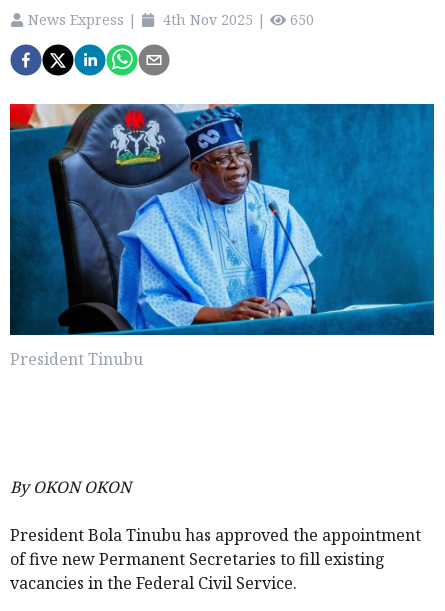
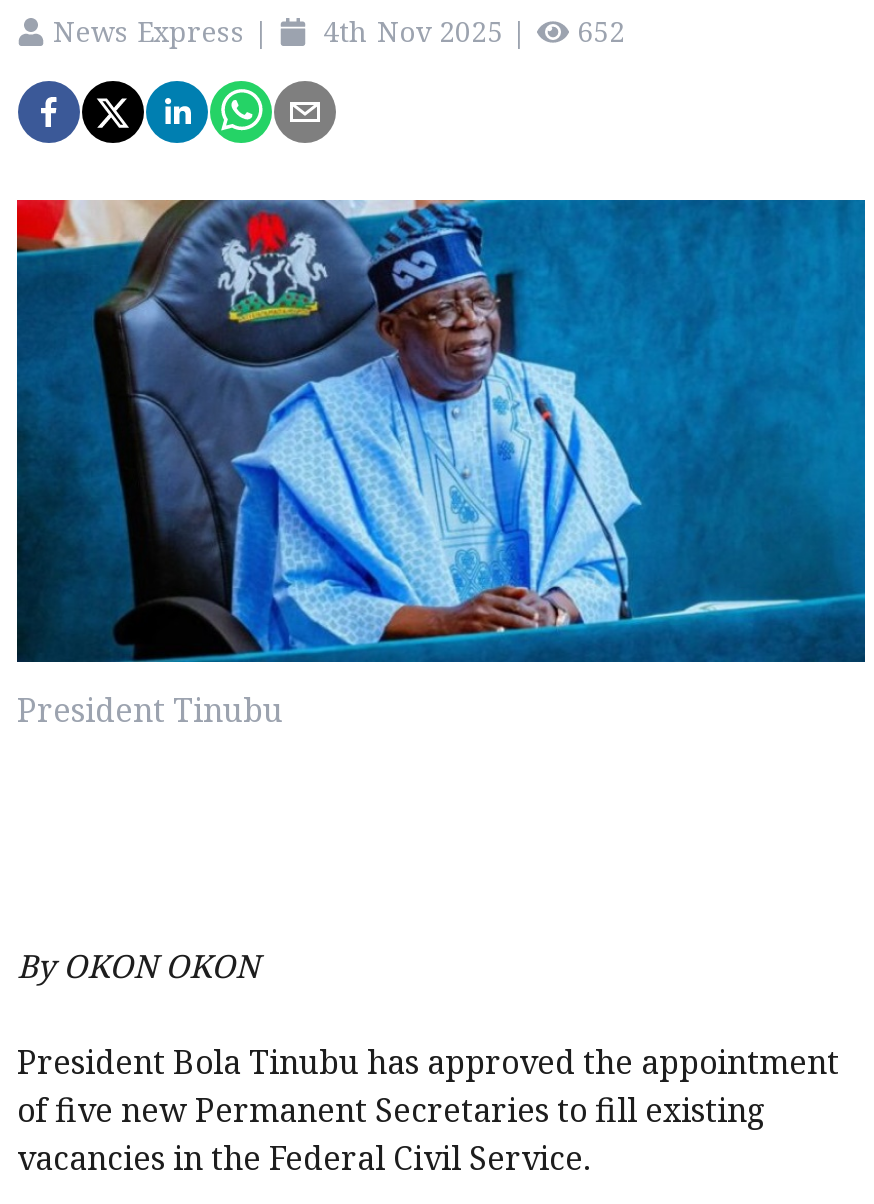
[290,10,314,29] 650 -> [577,12,625,50] 652

